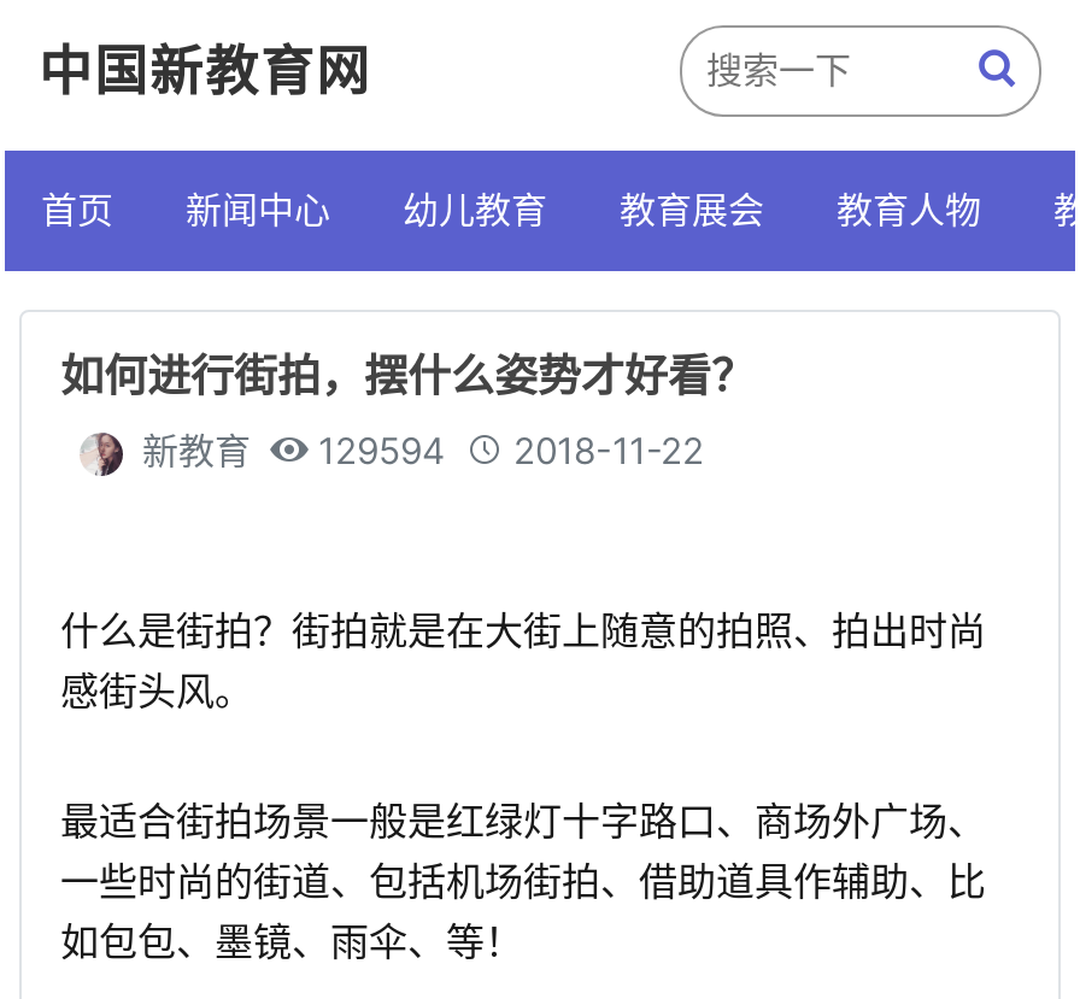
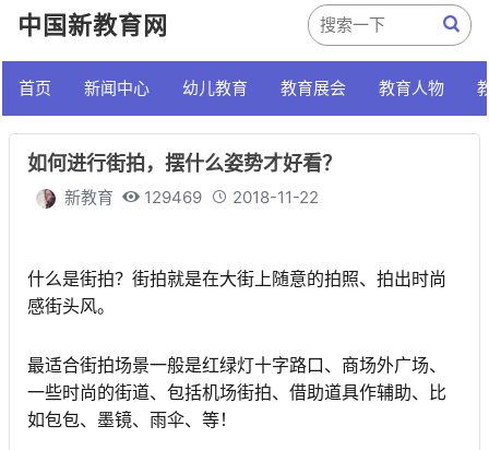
[142,428,704,474] 新教育 129594 2018-11-22 -> [64,187,319,208] 新教育 129469 2018-11-22

